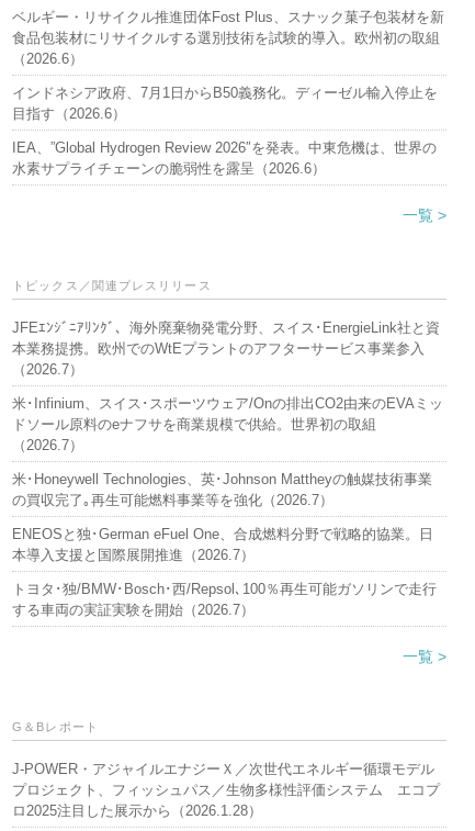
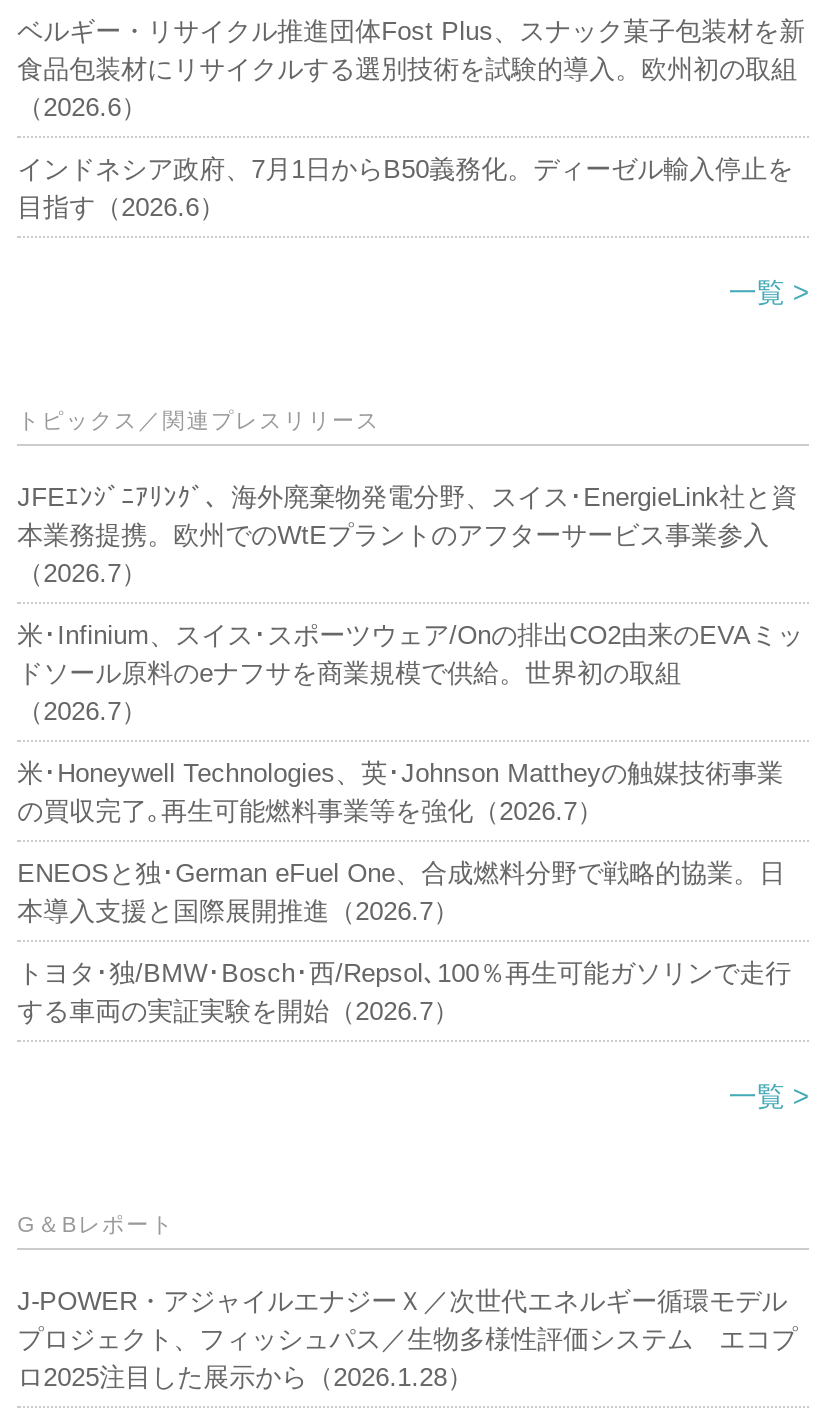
[12,140,437,177] IEA、”Global Hydrogen Review 2026″を発表。中東危機は、世界の | 水素サプライチェーンの脆弱性を露呈（2026.6） -> none

